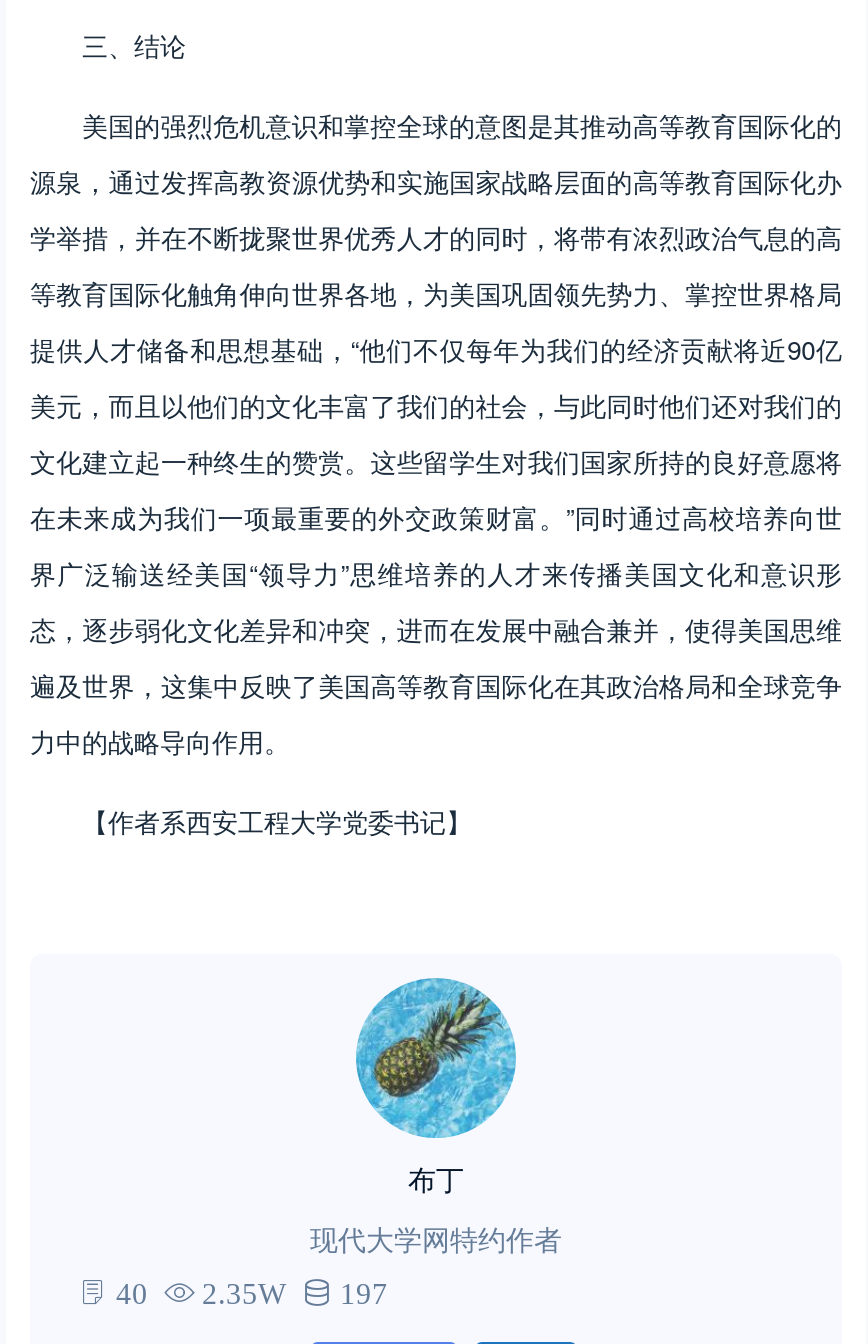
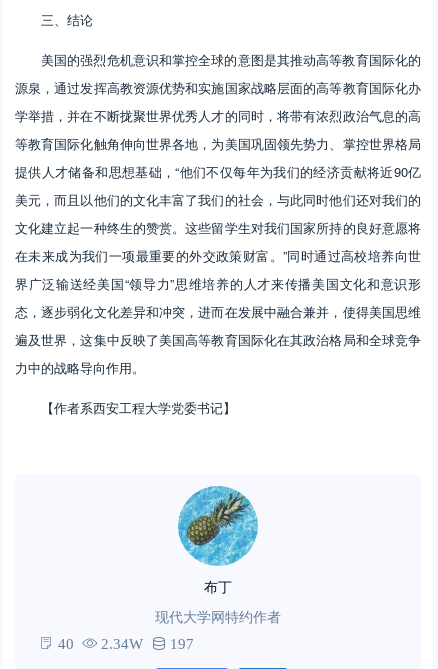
[116,1279,388,1309] 40 2.35W 197 -> [58,636,194,651] 40 2.34W 197

